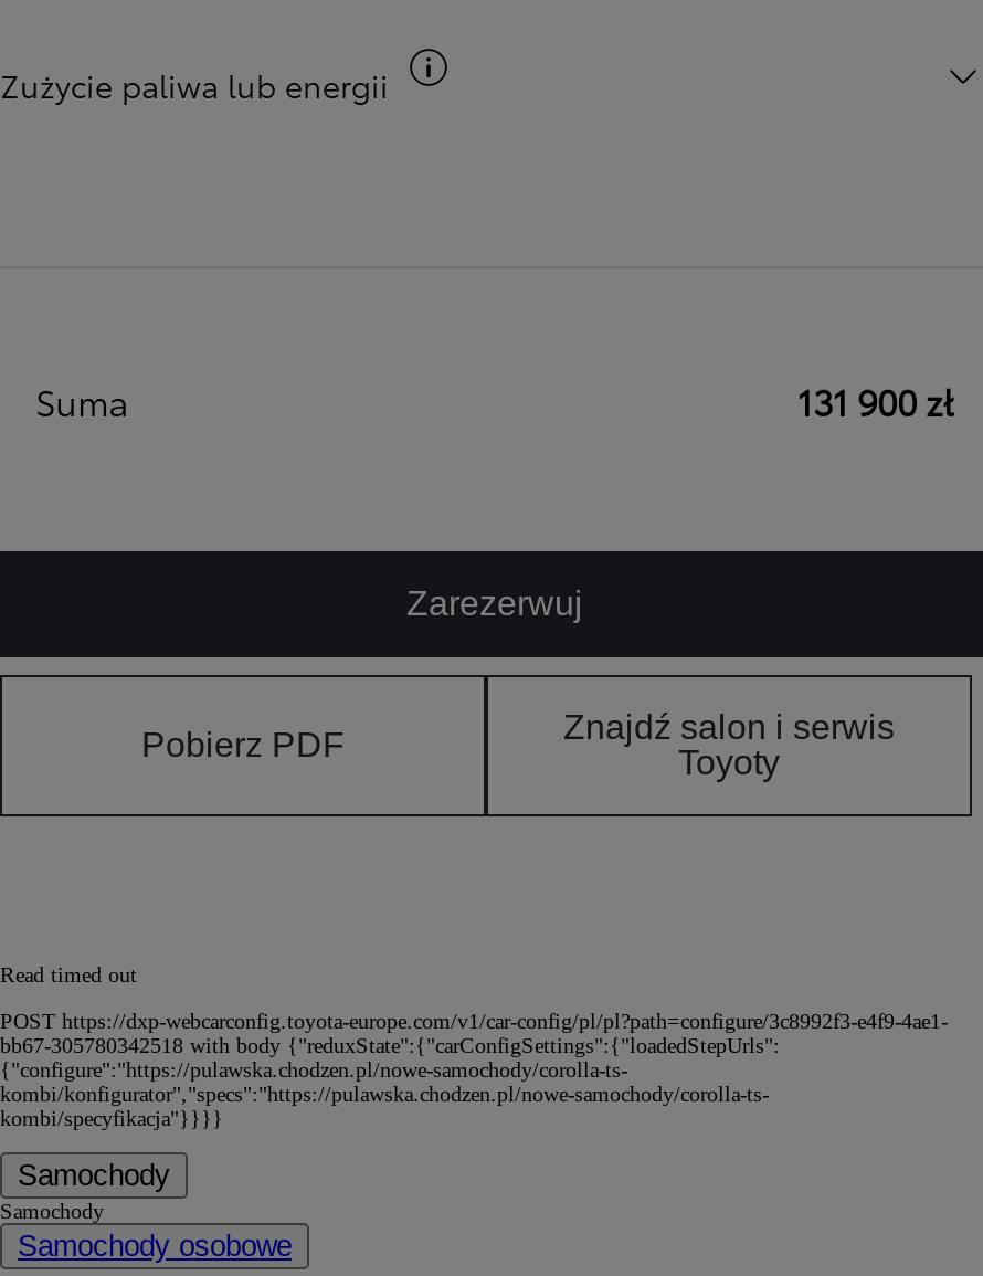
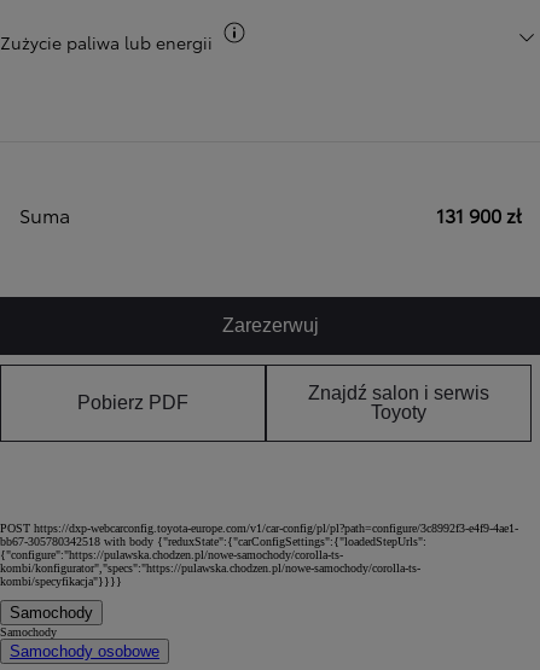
[0,962,137,987] Read timed out -> none

